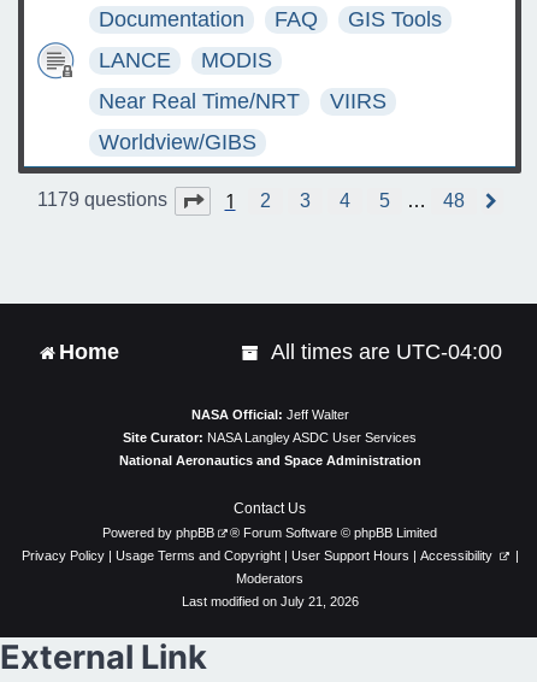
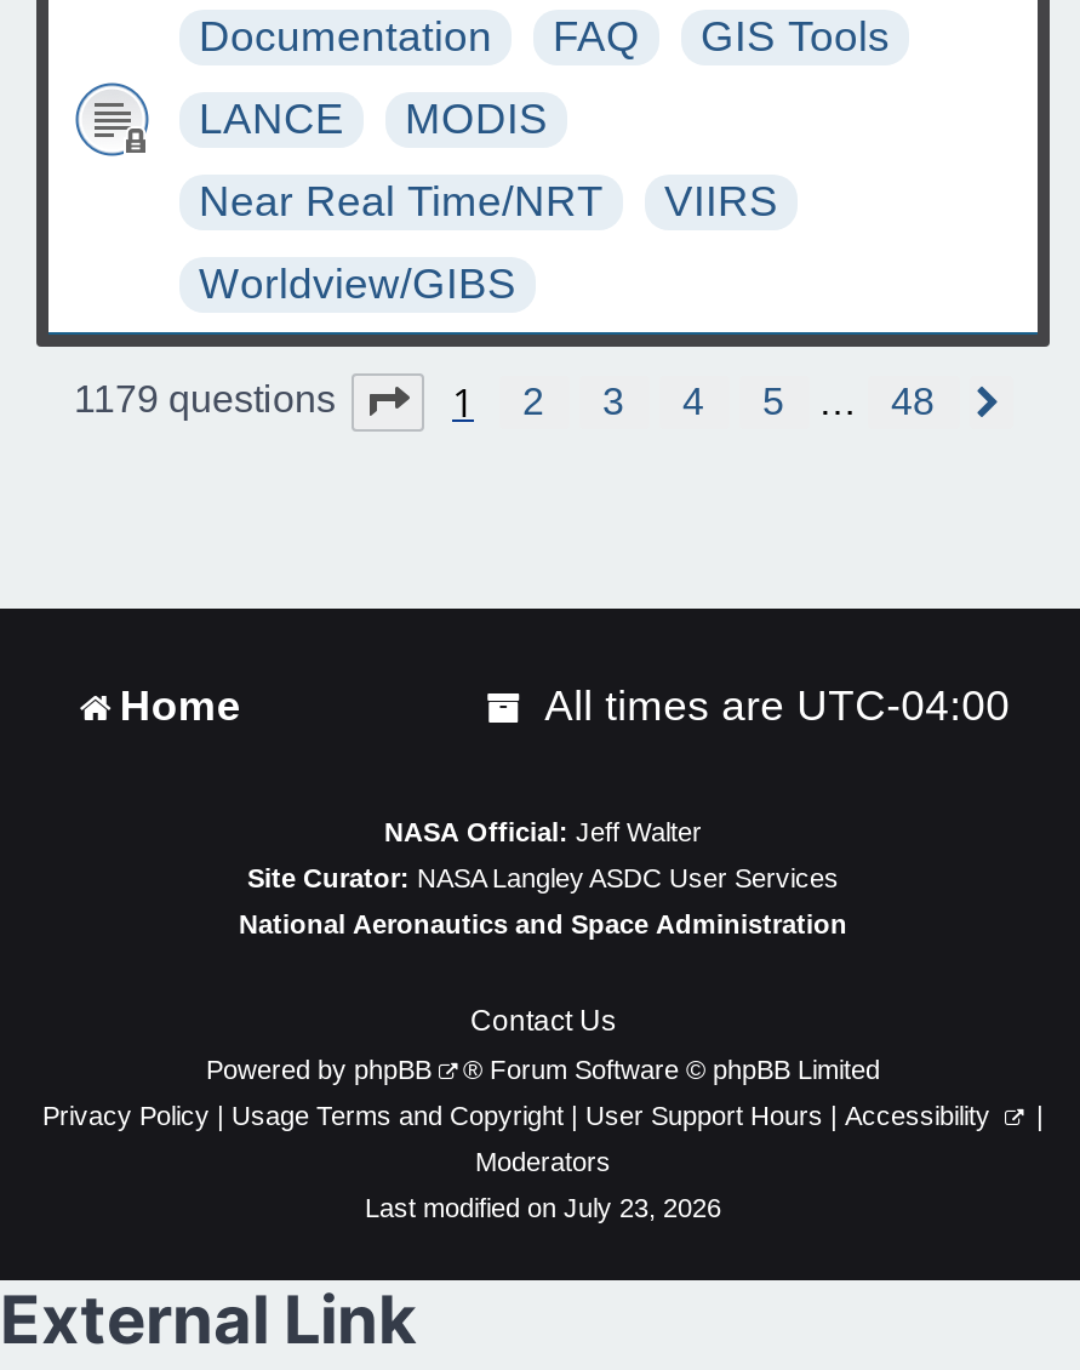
[181,594,358,608] Last modified on July 21, 2026 -> [365,1193,721,1222] Last modified on July 23, 2026

